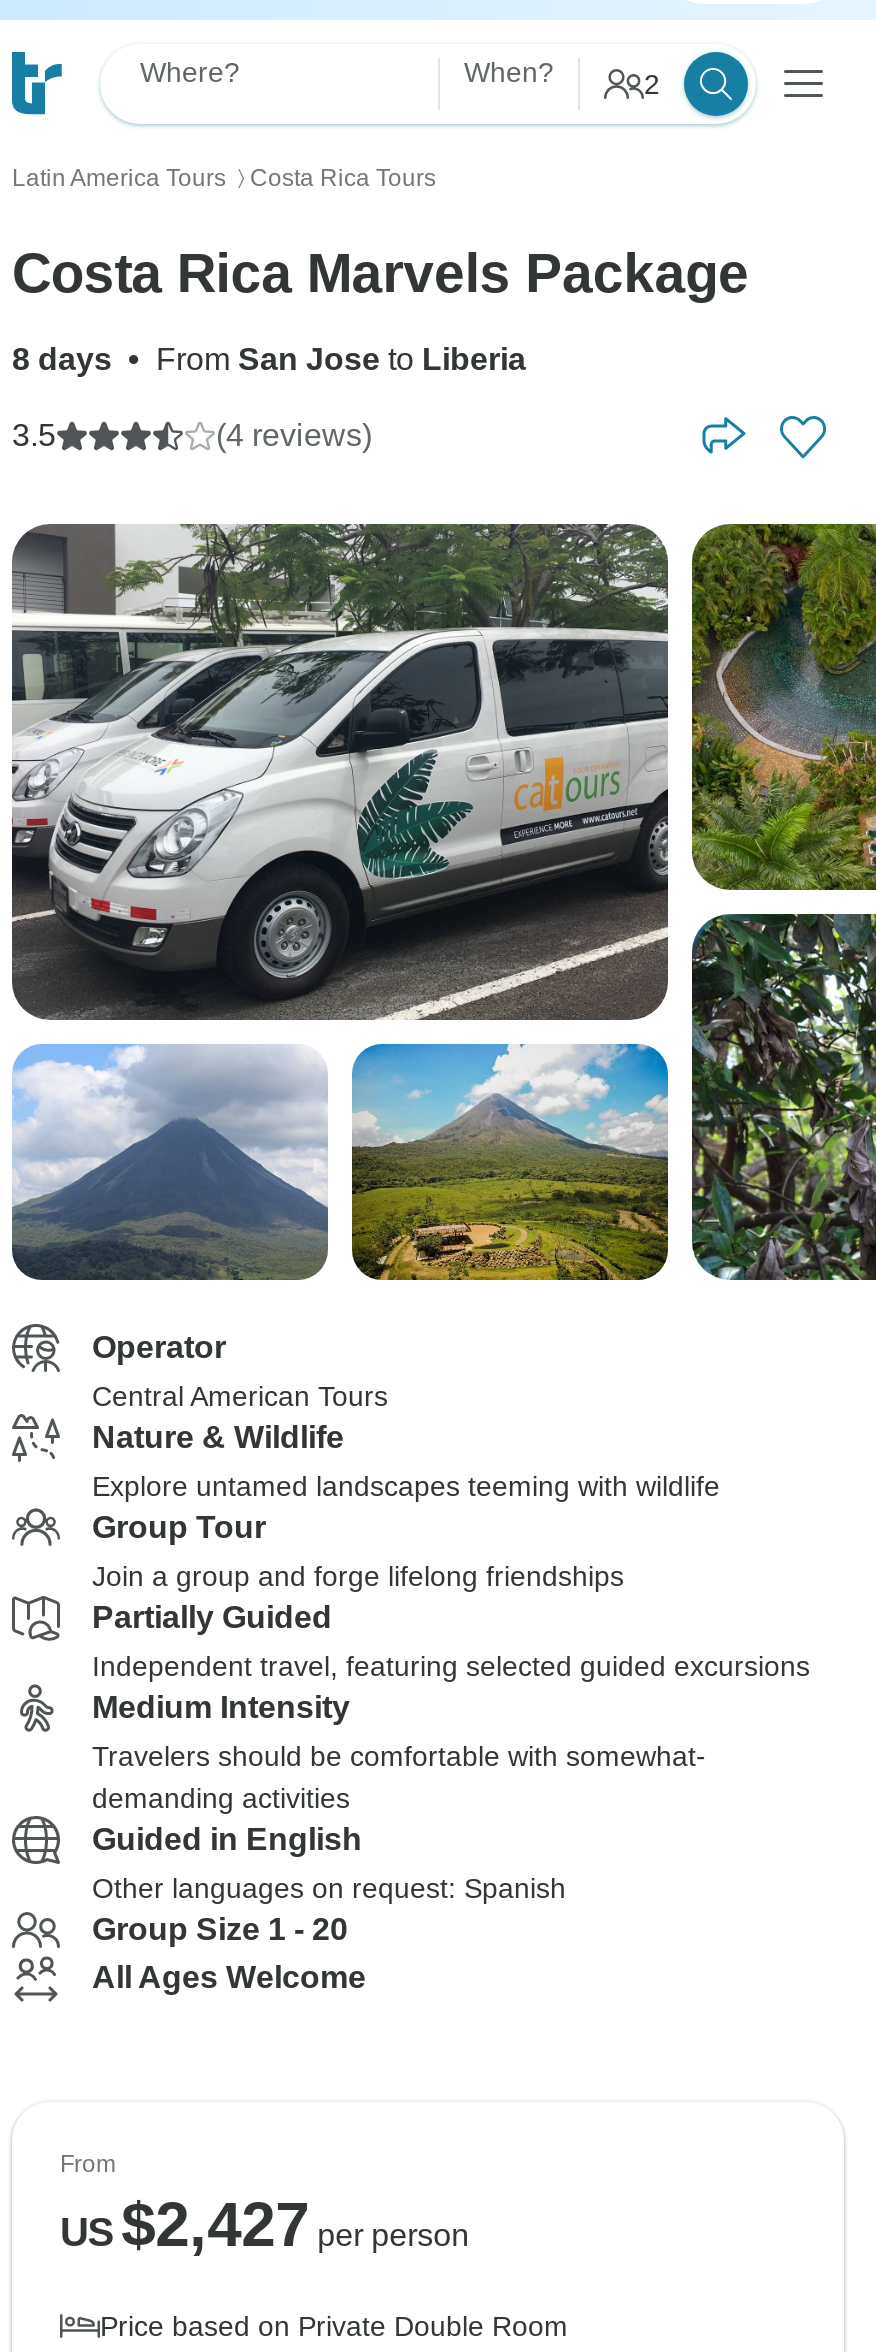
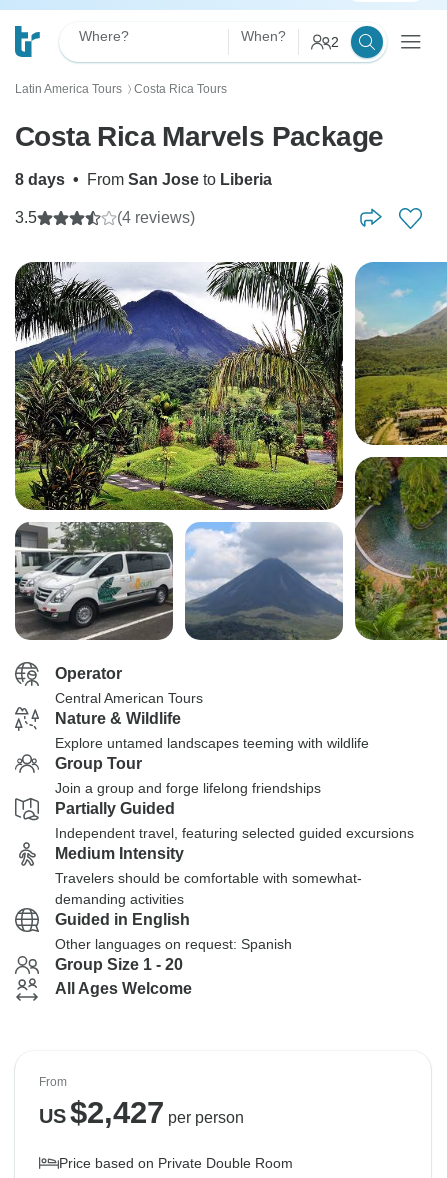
[10,522,670,1020] [image] -> [14,262,344,511] [image]
[690,522,870,892] [image] -> [354,261,444,446] [image]
[692,912,870,1280] [image] -> [354,457,444,640] [image]
[12,1042,328,1282] [image] -> [14,521,174,640] [image]
[350,1042,670,1282] [image] -> [184,522,344,641] [image]

